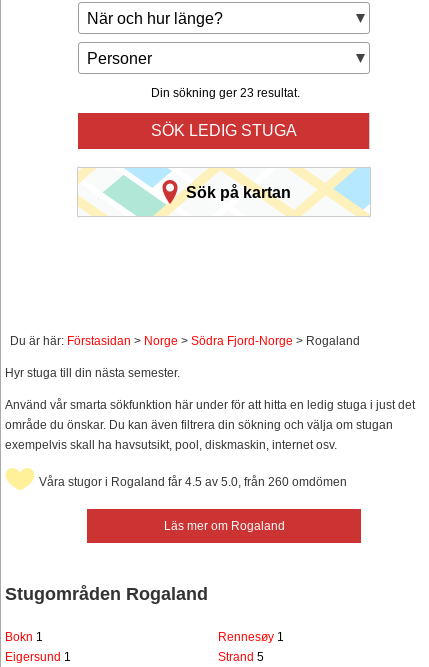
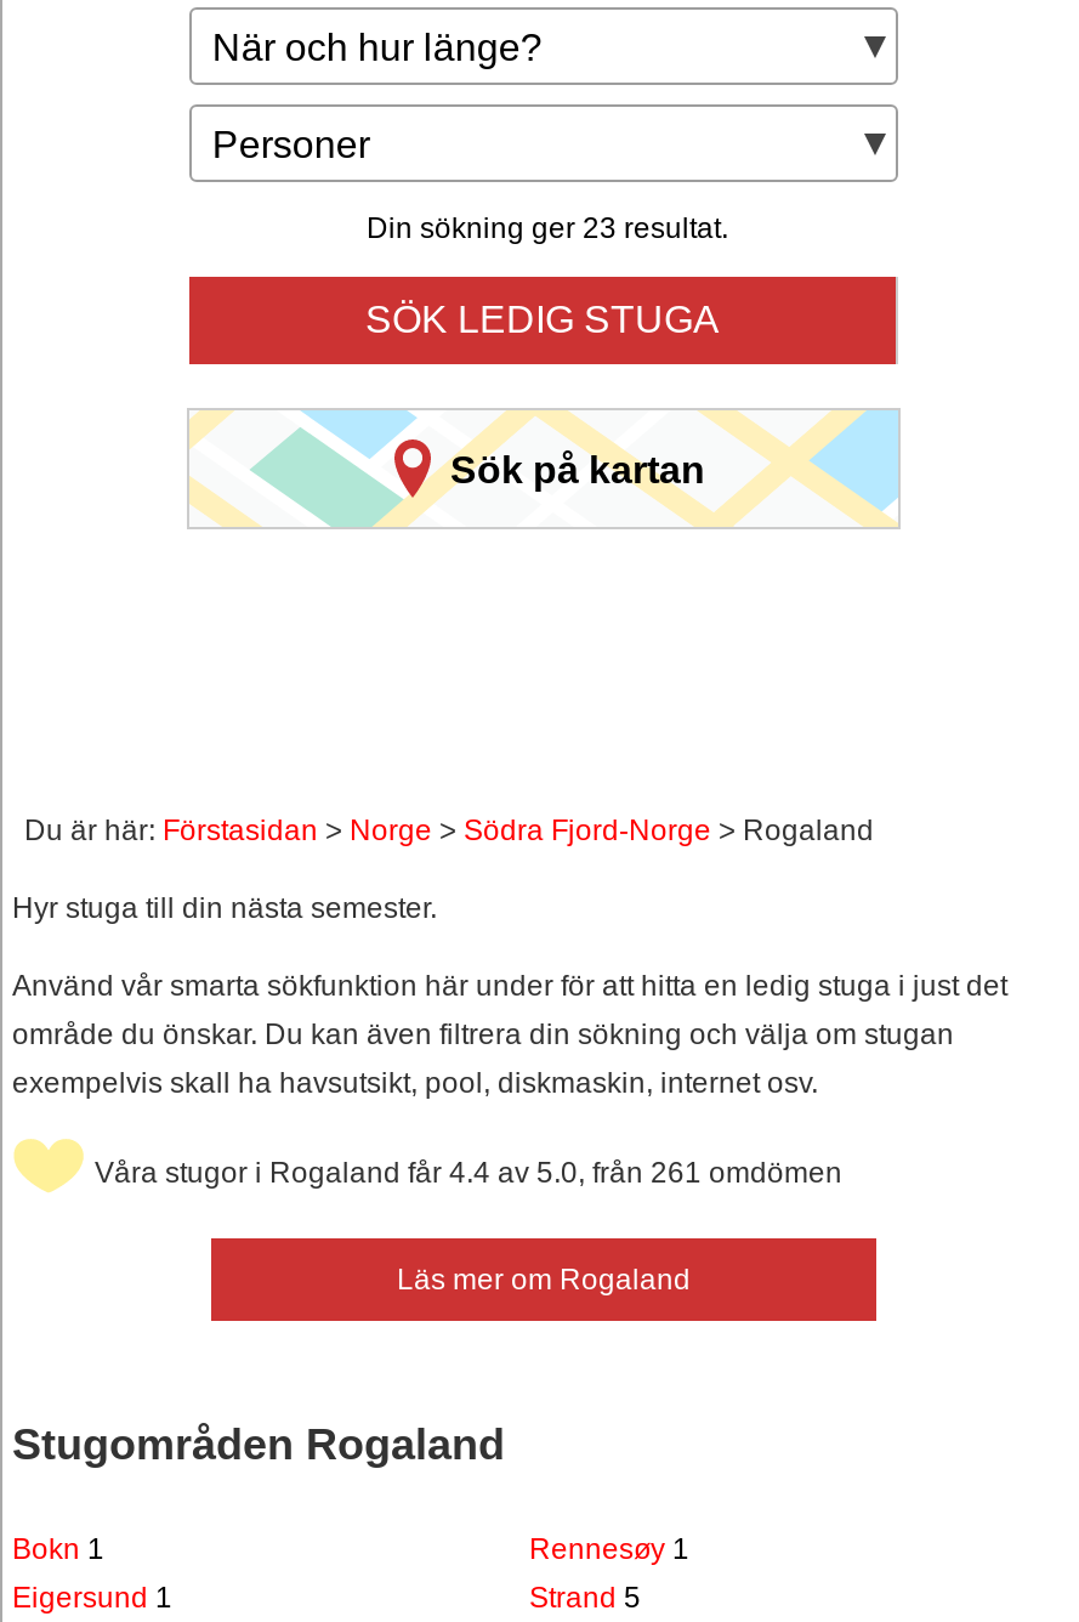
[39,475,347,489] Våra stugor i Rogaland får 4.5 av 5.0, från 260 omdömen -> [95,1156,842,1190] Våra stugor i Rogaland får 4.4 av 5.0, från 261 omdömen

